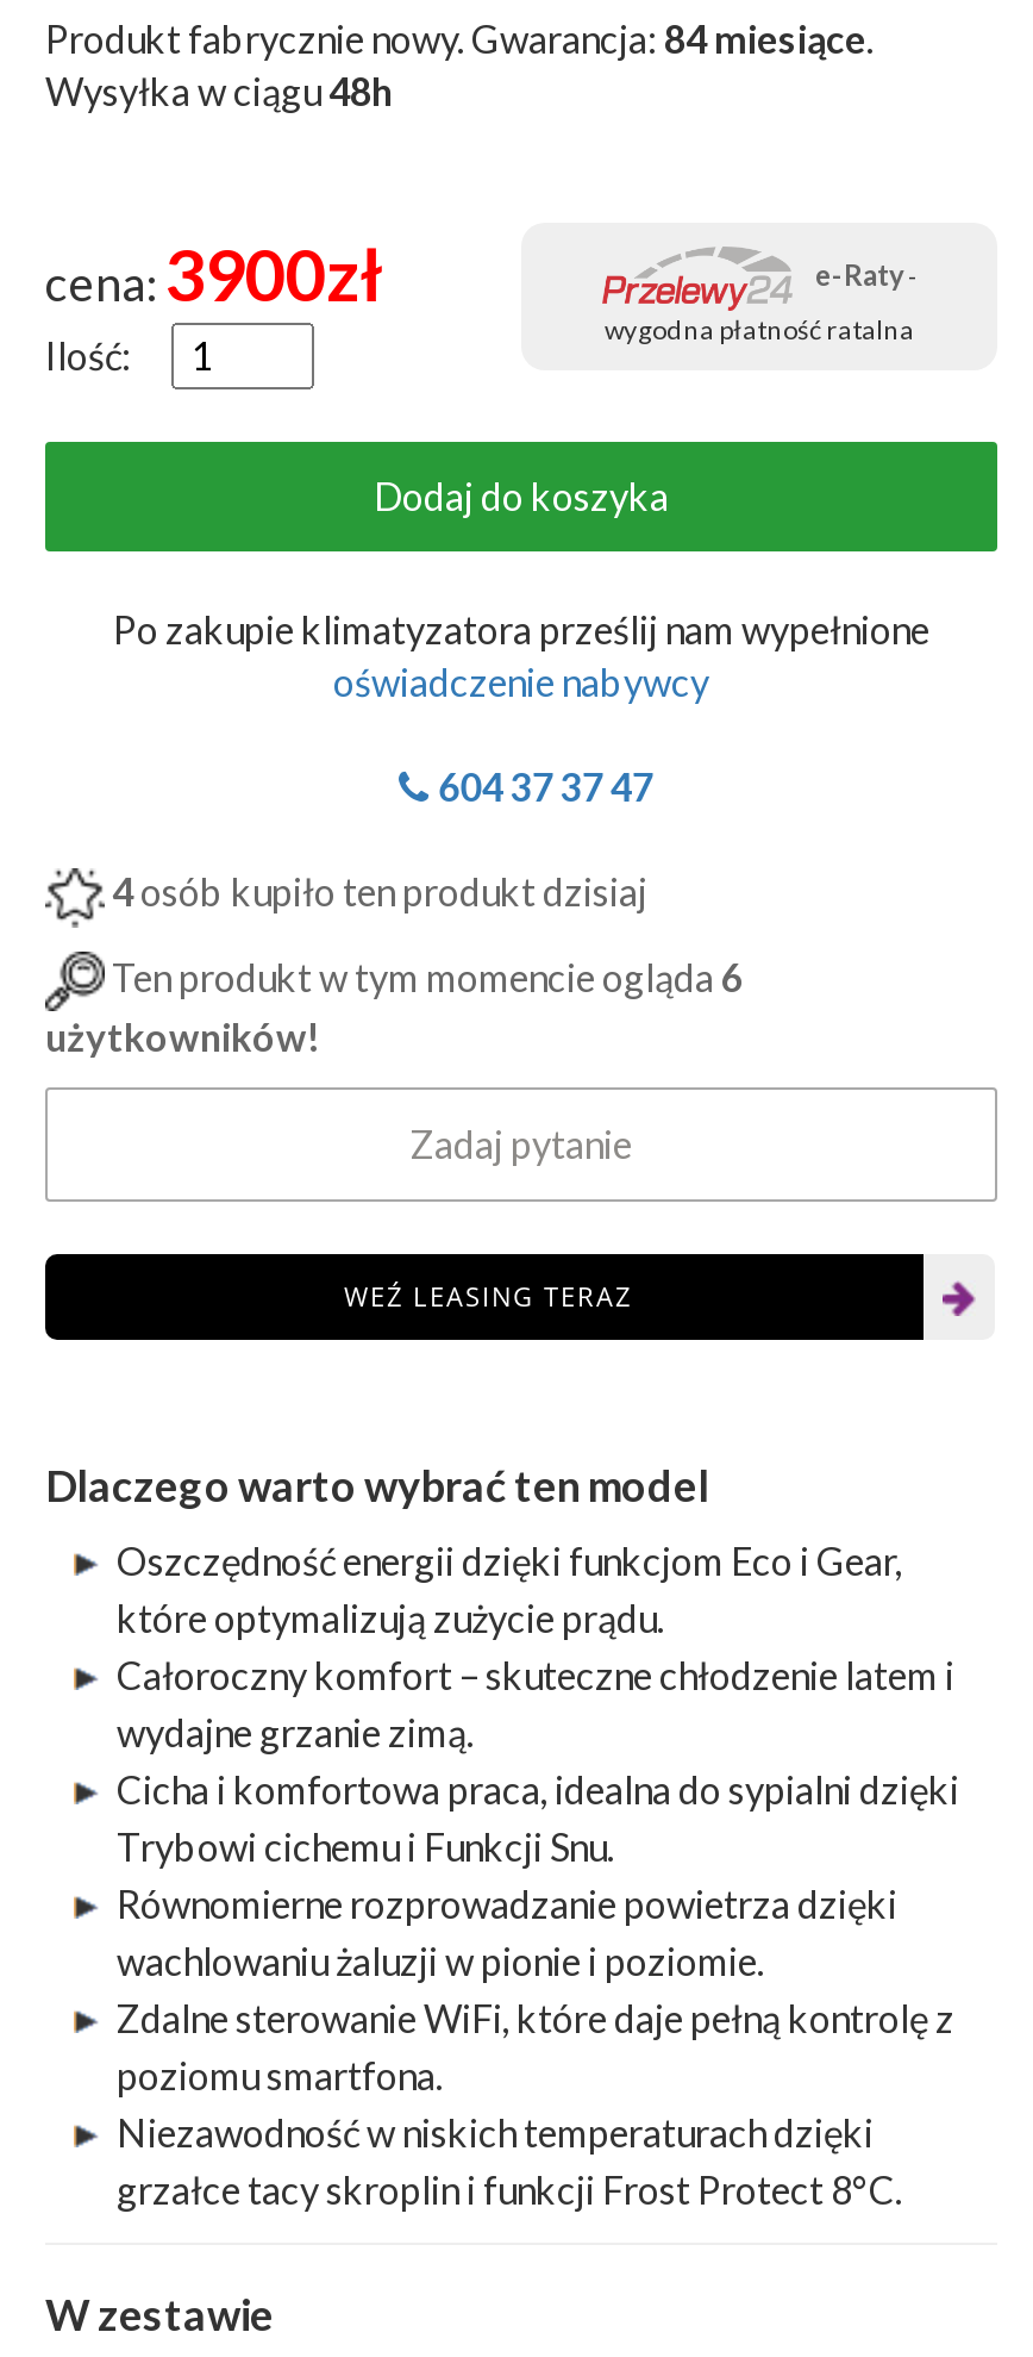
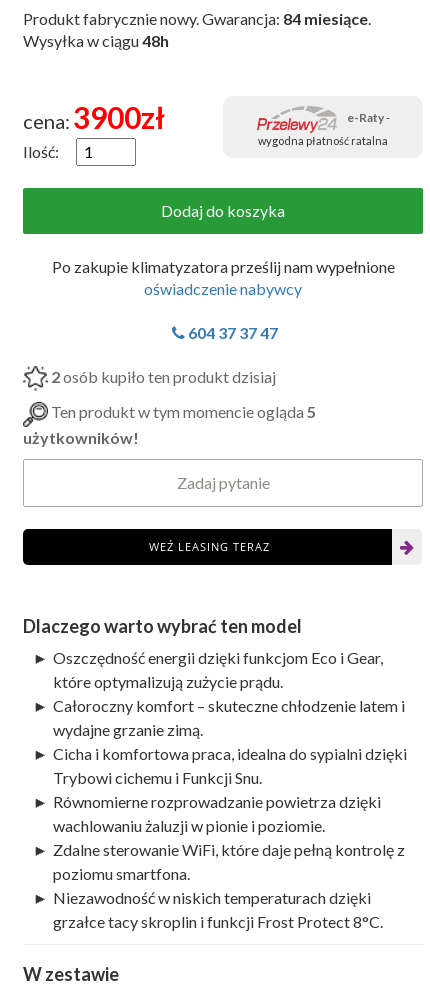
[112,868,647,914] 4osób kupiło ten produkt dzisiaj -> [51,367,276,386] 2osób kupiło ten produkt dzisiaj
[105,953,743,998] Ten produkt w tym momencie ogląda 6 -> [48,402,316,421] Ten produkt w tym momencie ogląda 5

